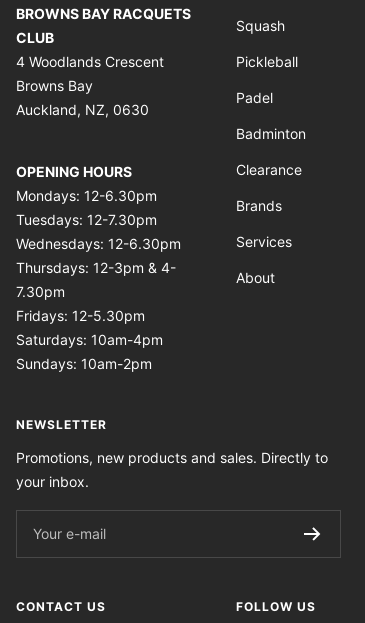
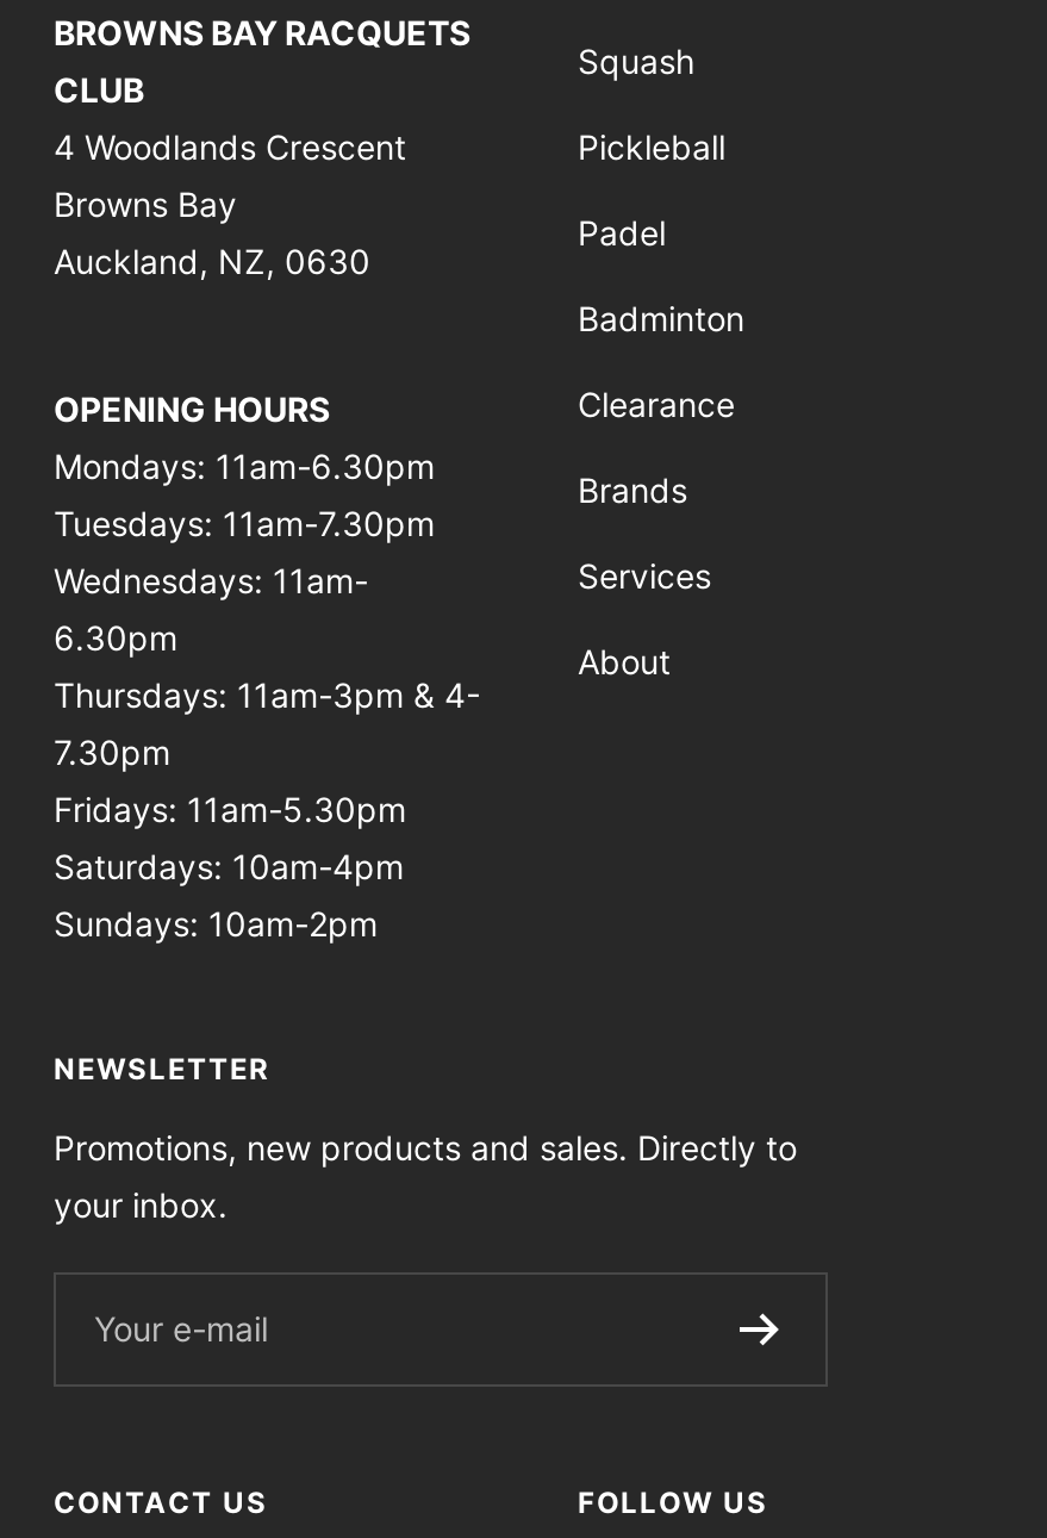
[16,187,181,276] Mondays: 12-6.30pm | Tuesdays: 12-7.30pm | Wednesdays: 12-6.30pm | Thursdays: 12-3pm & 4- -> [54,445,480,714] Mondays: 11am-6.30pm | Tuesdays: 11am-7.30pm | Wednesdays: 11am- | 6.30pm | Thursdays: 11am-3pm & 4-
[16,307,145,324] Fridays: 12-5.30pm -> [54,788,406,829] Fridays: 11am-5.30pm

